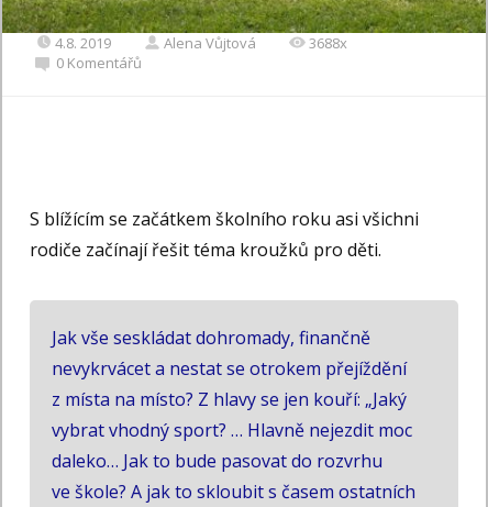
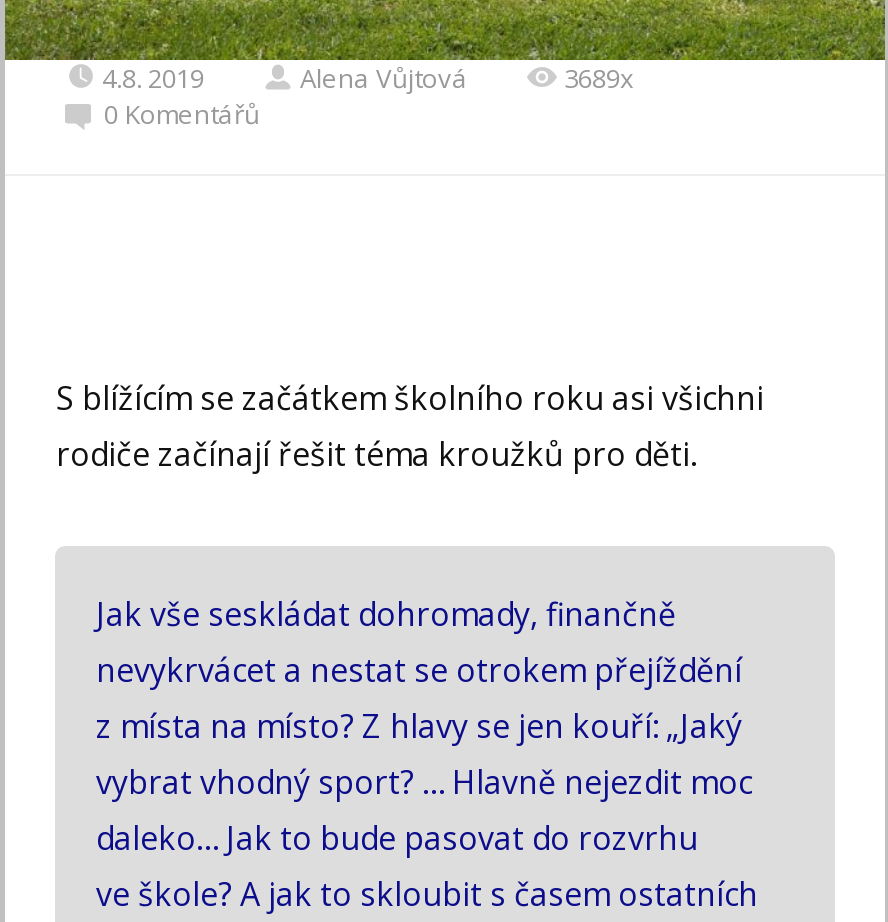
[309,33,348,53] 3688x -> [564,60,634,96] 3689x

